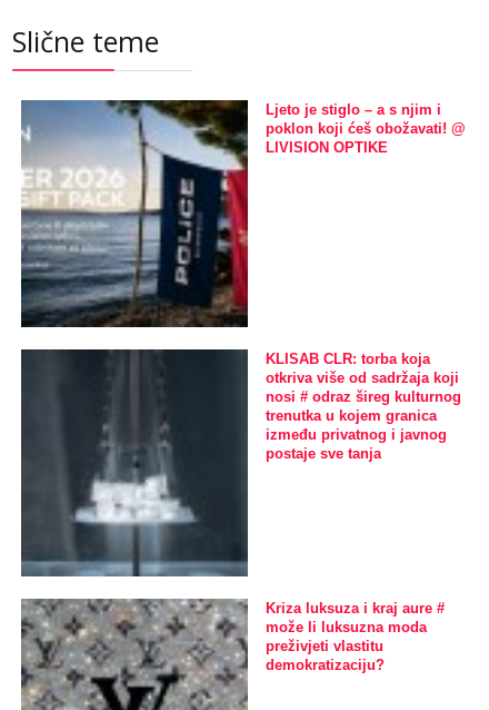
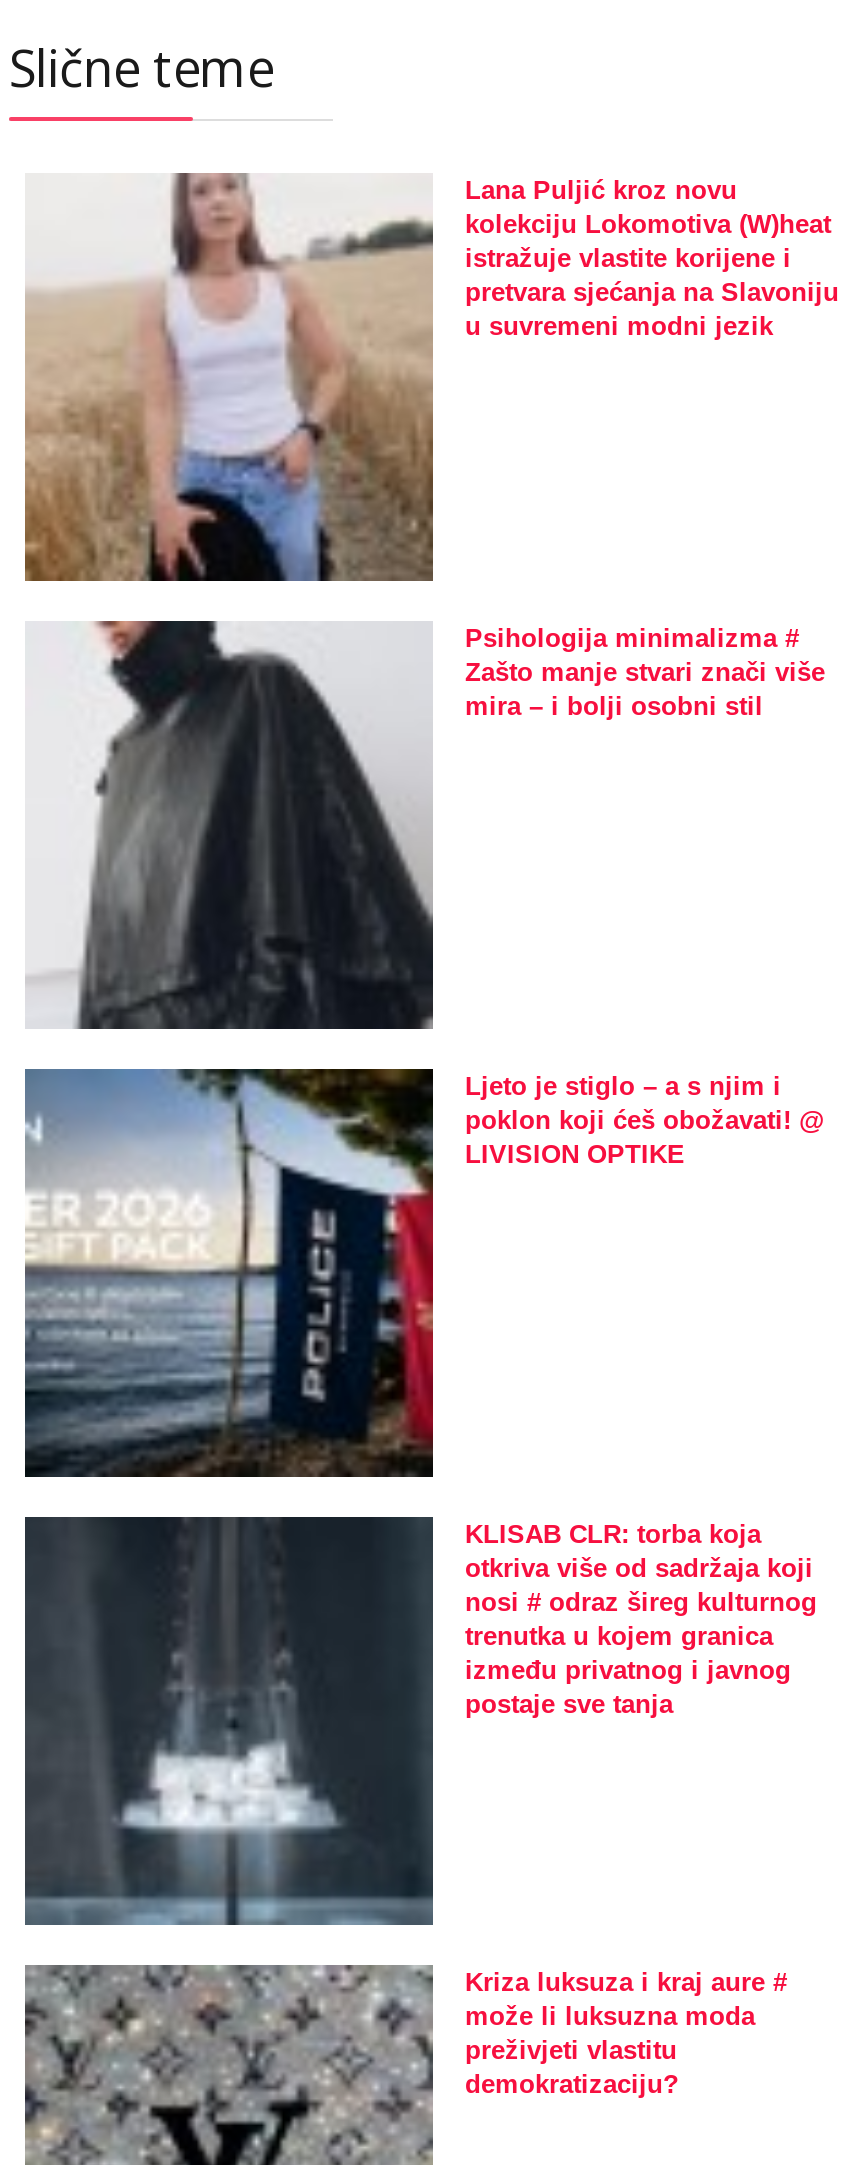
none -> [23,173,839,583] [image] | Lana Puljić kroz novu | kolekciju Lokomotiva (W)heat | istražuje vlastite korijene i | pretvara sjećanja na Slavoniju | u suvremeni modni jezik
none -> [27,619,825,1031] [image] | Psihologija minimalizma # | Zašto manje stvari znači više | mira – i bolji osobni stil

